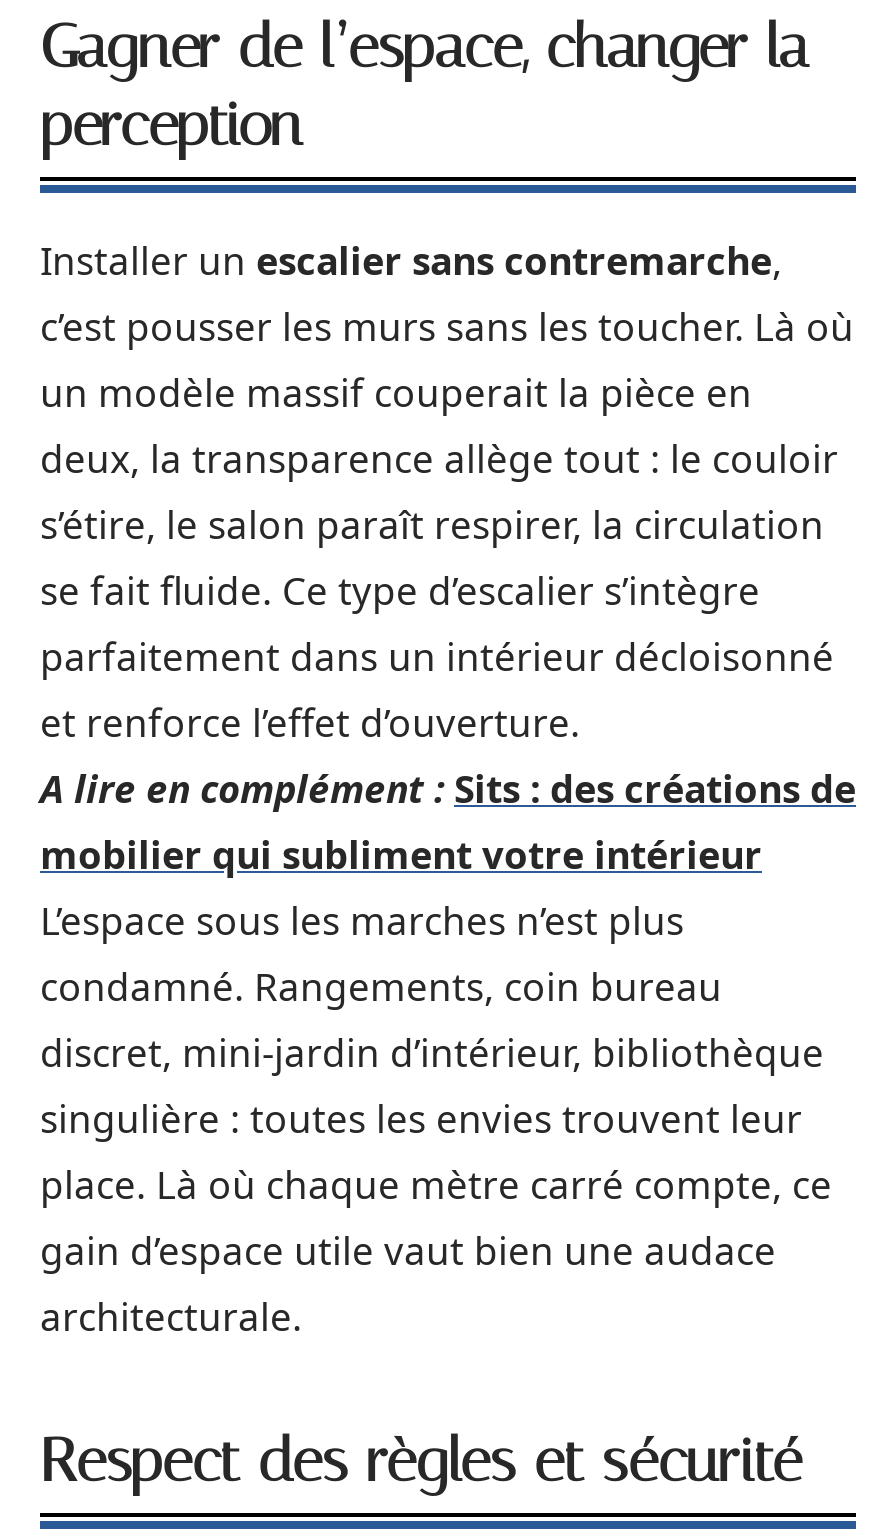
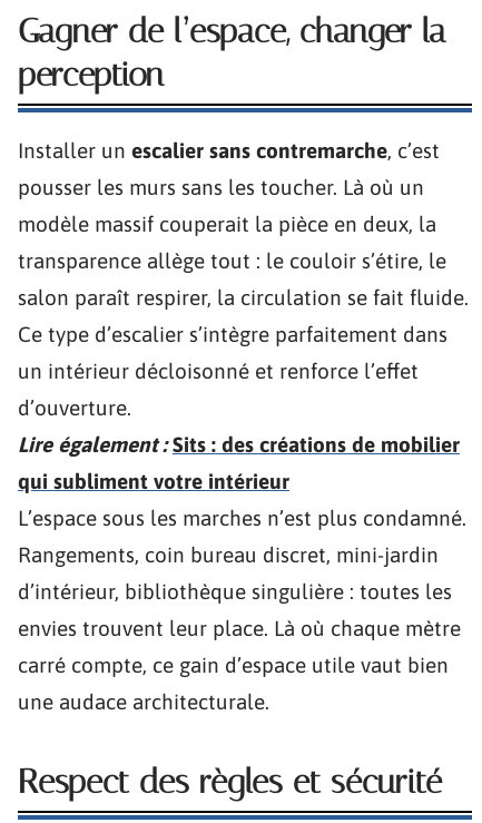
[40,235,856,1343] Installer un escalier sans contremarche, | c’est pousser les murs sans les toucher. Là où | un modèle massif couperait la pièce en | deux, la transparence allège tout : le couloir | s’étire, le salon paraît respirer, la circulation | se fait fluide. Ce type d’escalier s’intègre | parfaitement dans un intérieur décloisonné | et renforce l’effet d’ouverture. | A lire en complément : Sits : des créations de | mobilier qui subliment votre intérieur | L’espace sous les marches n’est plus | condamné. Rangements, coin bureau | discret, mini-jardin d’intérieur, bibliothèque | singulière : toutes les envies trouvent leur | place. Là où chaque mètre carré compte, ce | gain d’espace utile vaut bien une audace | architecturale. -> [18,138,469,714] Installer un escalier sans contremarche, c’est | pousser les murs sans les toucher. Là où un | modèle massif couperait la pièce en deux, la | transparence allège tout : le couloir s’étire, le | salon paraît respirer, la circulation se fait fluide. | Ce type d’escalier s’intègre parfaitement dans | un intérieur décloisonné et renforce l’effet | d’ouverture. | Lire également : Sits : des créations de mobilier | qui subliment votre intérieur | L’espace sous les marches n’est plus condamné. | Rangements, coin bureau discret, mini-jardin | d’intérieur, bibliothèque singulière : toutes les | envies trouvent leur place. Là où chaque mètre | carré compte, ce gain d’espace utile vaut bien | une audace architecturale.

